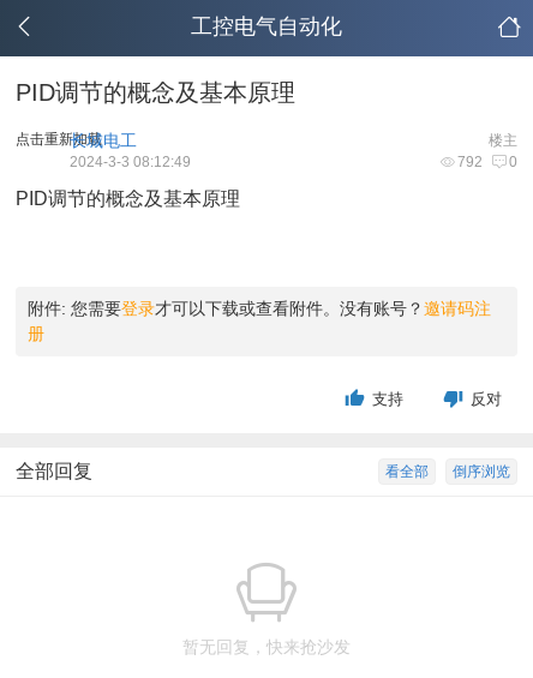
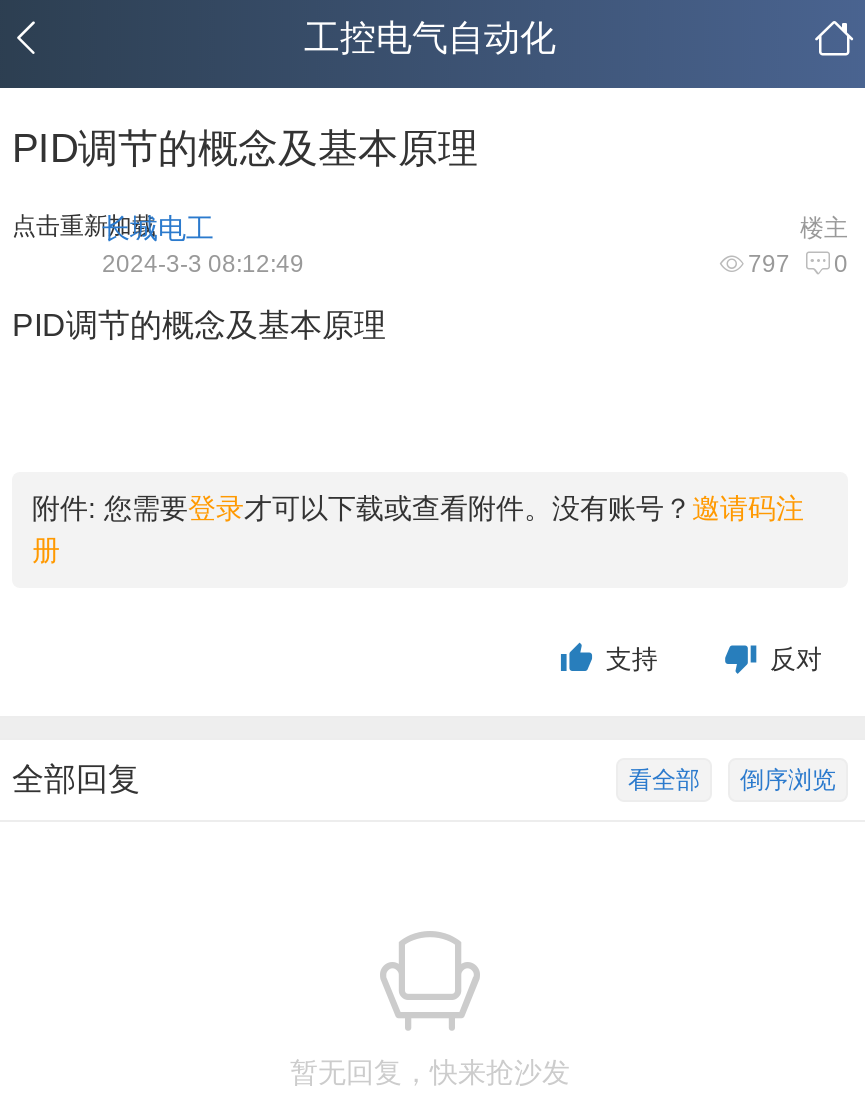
[457,154,517,170] 792 0 -> [748,250,848,278] 797 0

